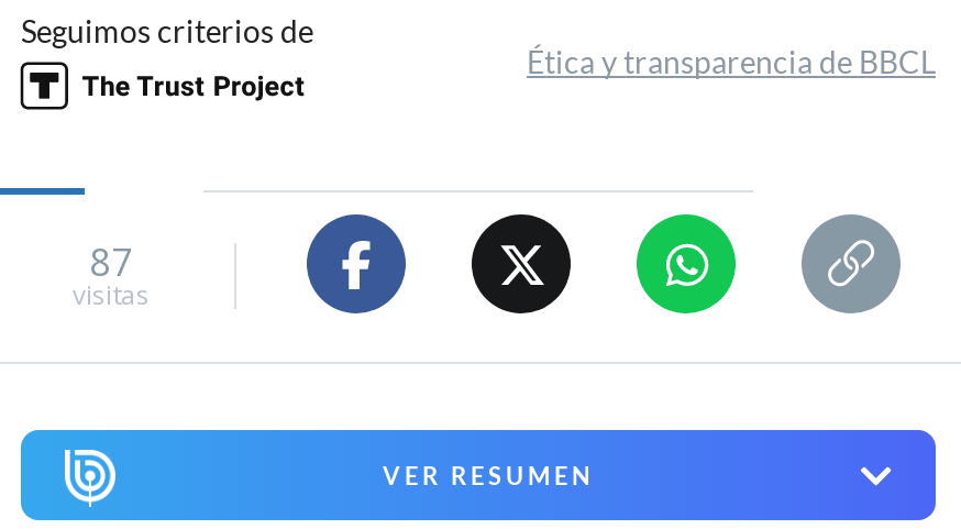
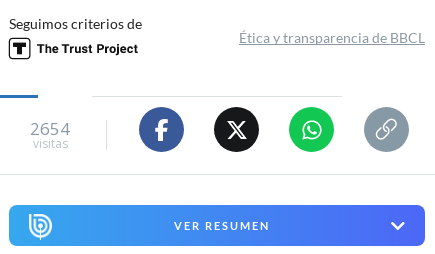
[89,236,133,286] 87 -> [30,117,70,140] 2654

